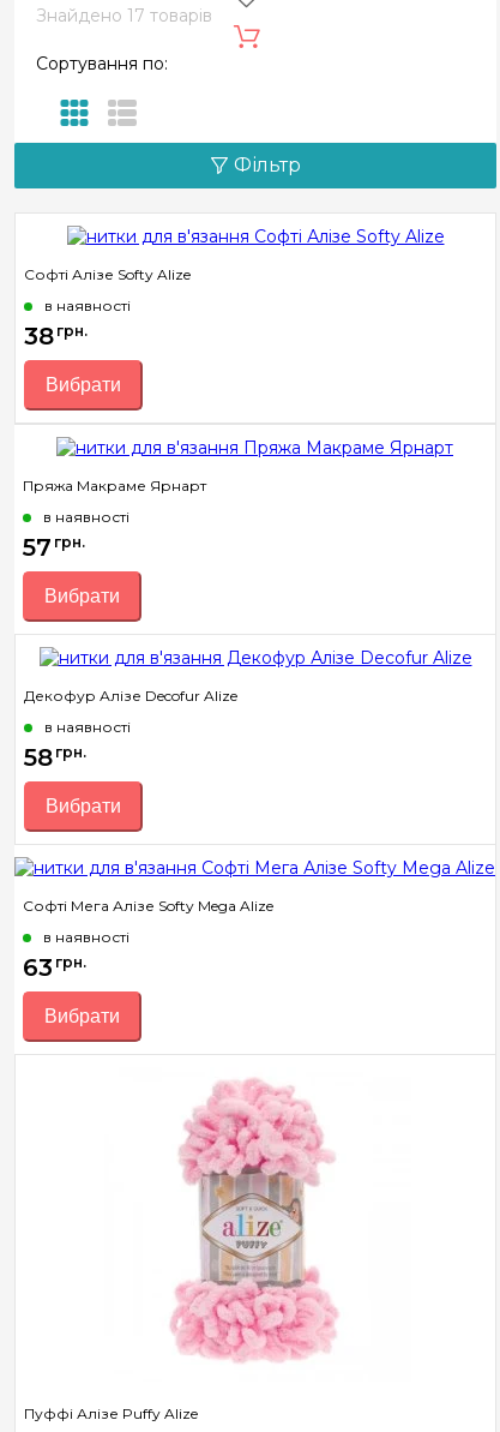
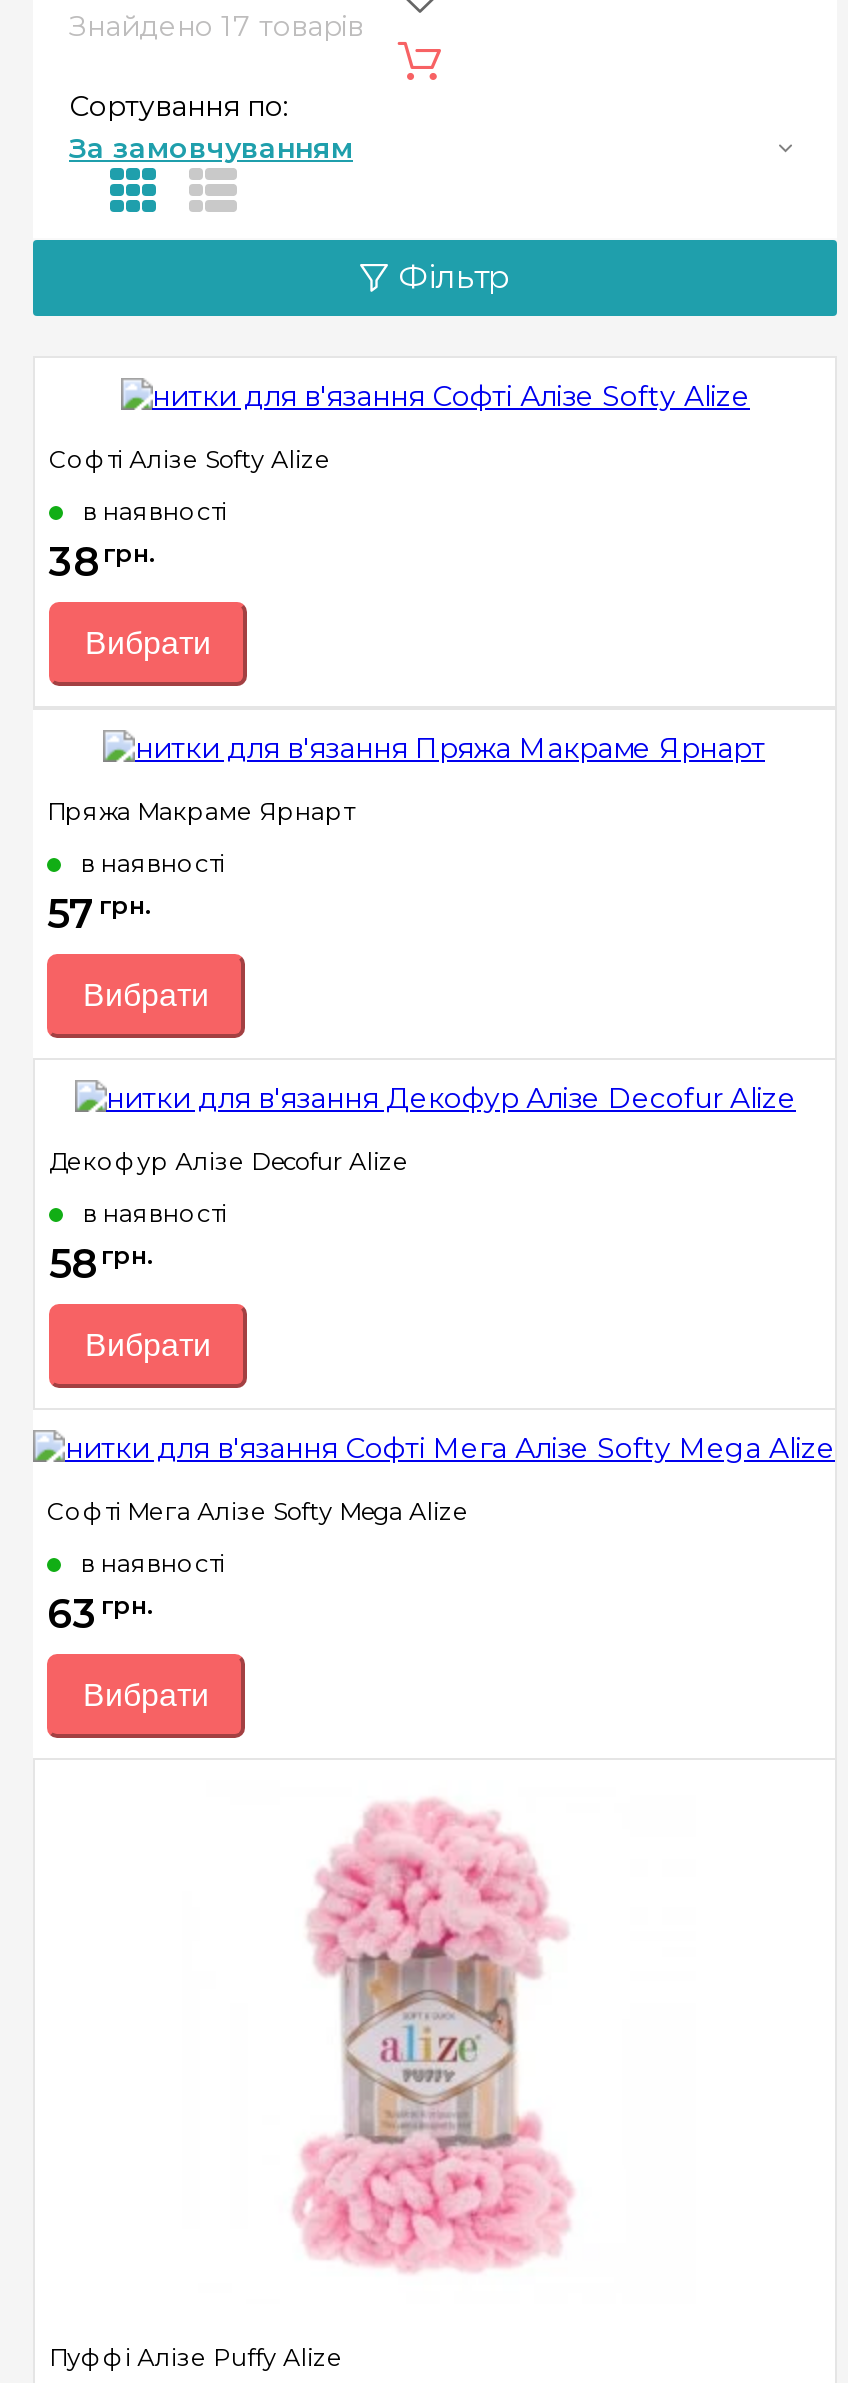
none -> [69,131,353,167] За замовчуванням

